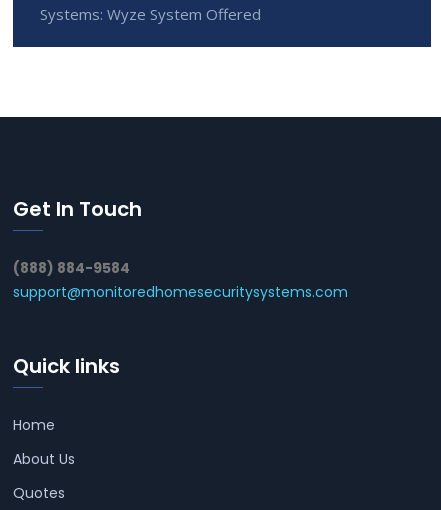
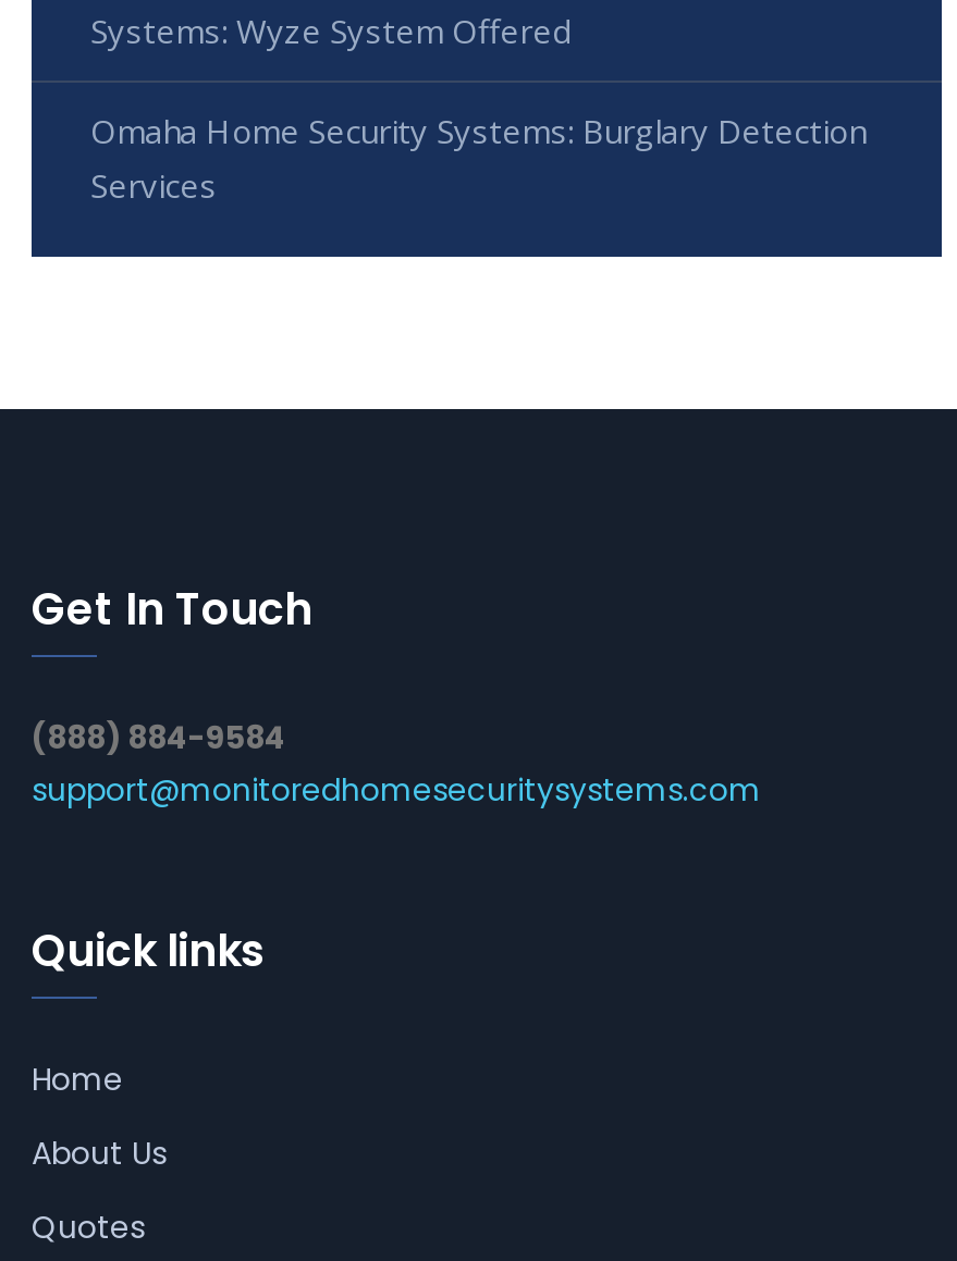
none -> [90,108,866,206] Omaha Home Security Systems: Burglary Detection | Services

